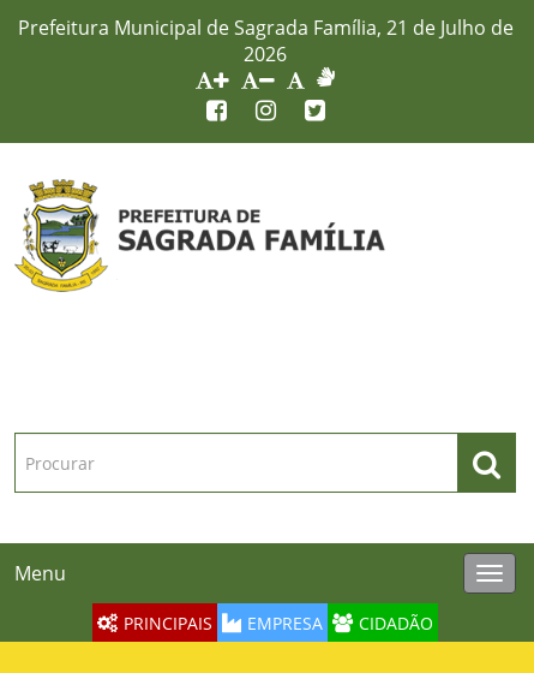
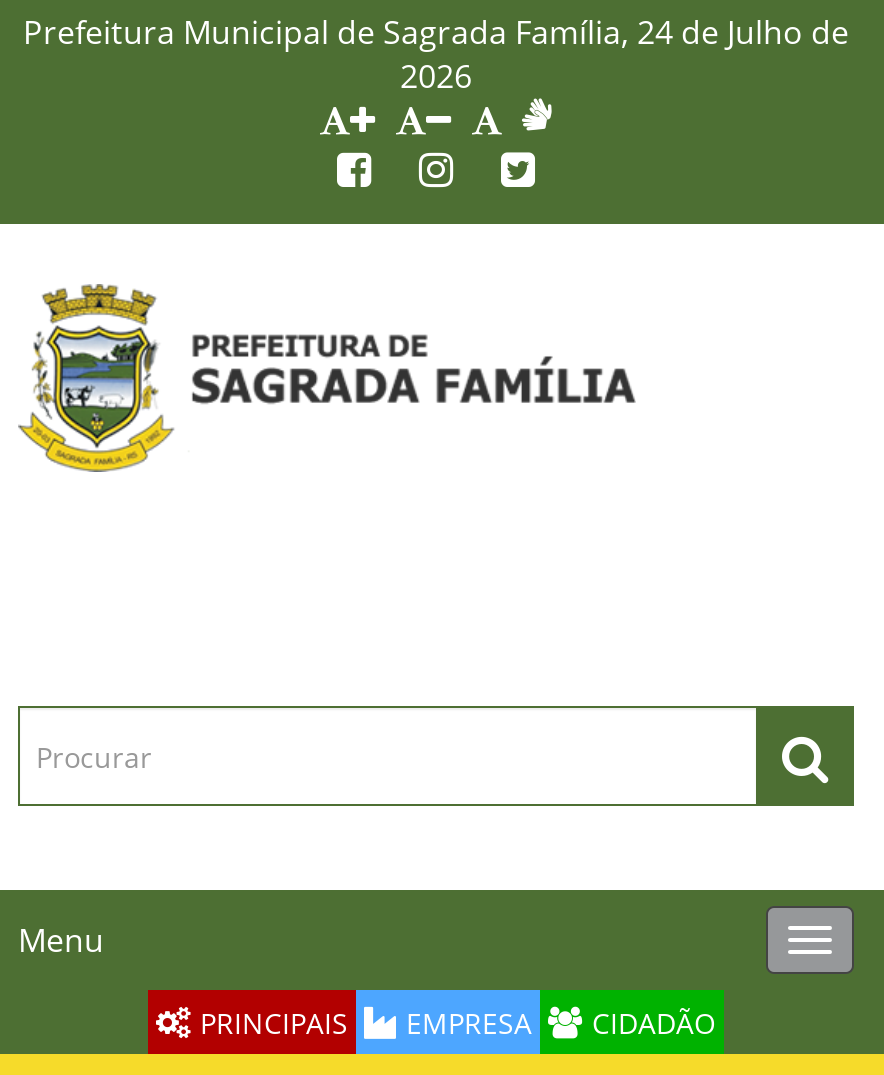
[17,14,513,41] Prefeitura Municipal de Sagrada Família, 21 de Julho de -> [23,10,849,54] Prefeitura Municipal de Sagrada Família, 24 de Julho de

